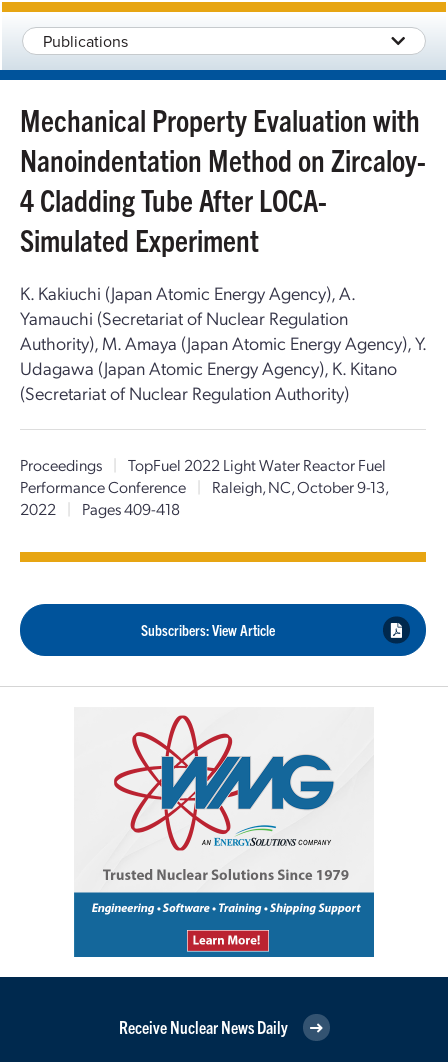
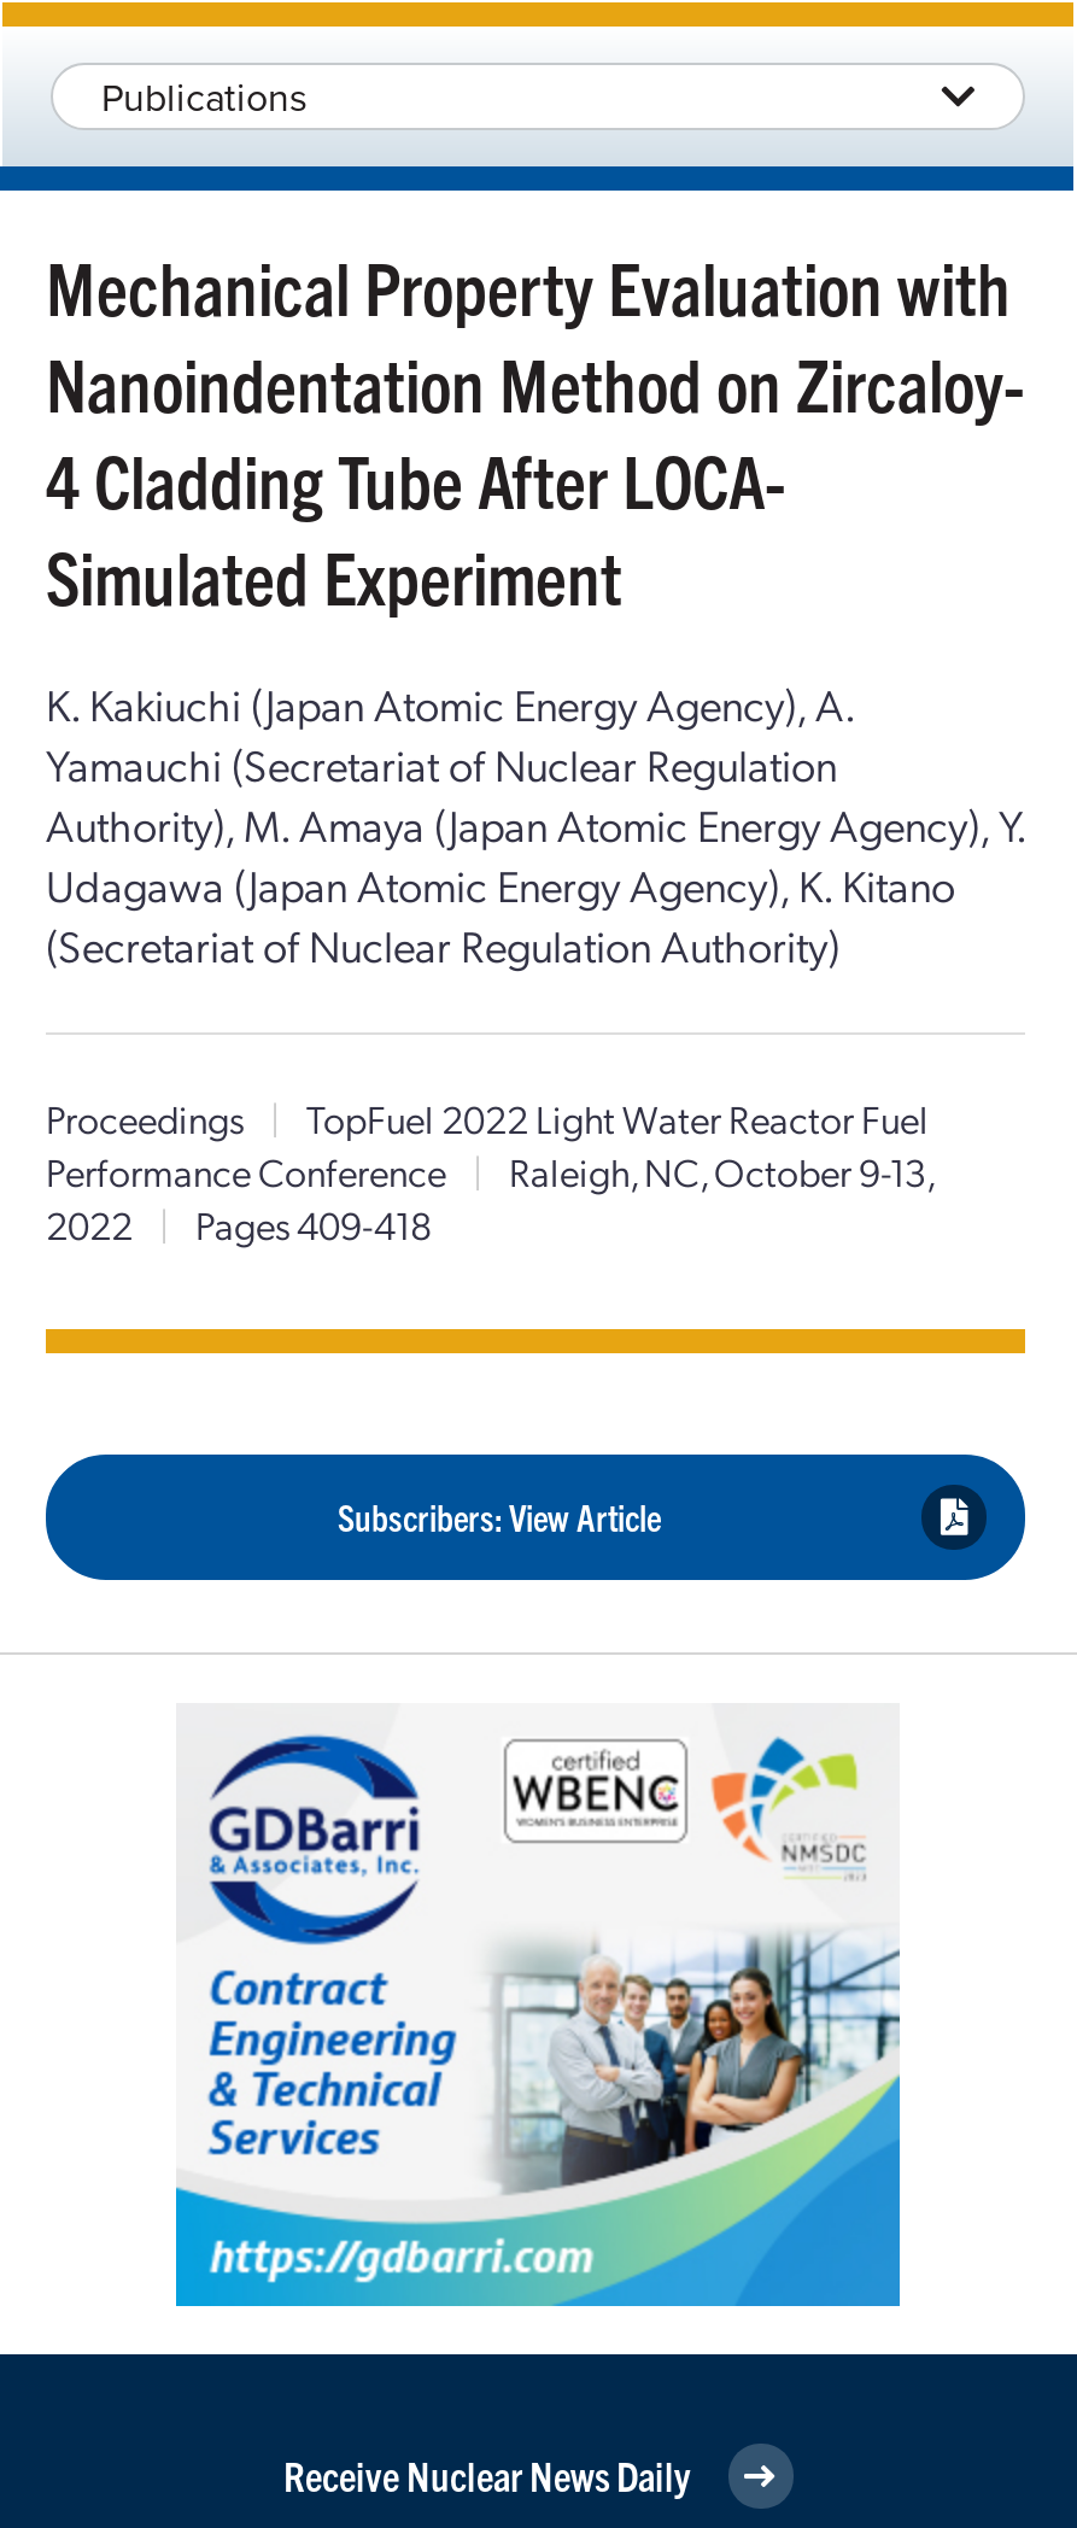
[73,714,374,957] [image] -> [176,1722,902,2306] [image]

